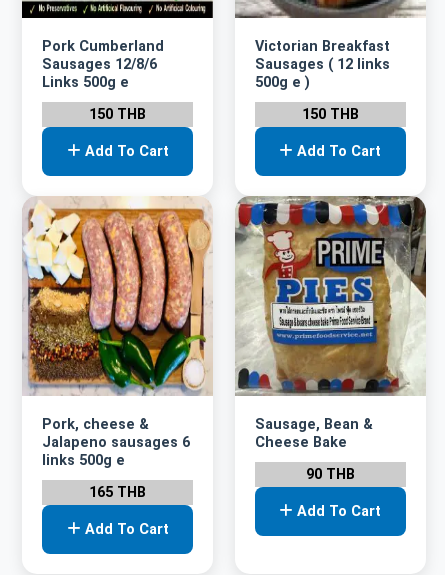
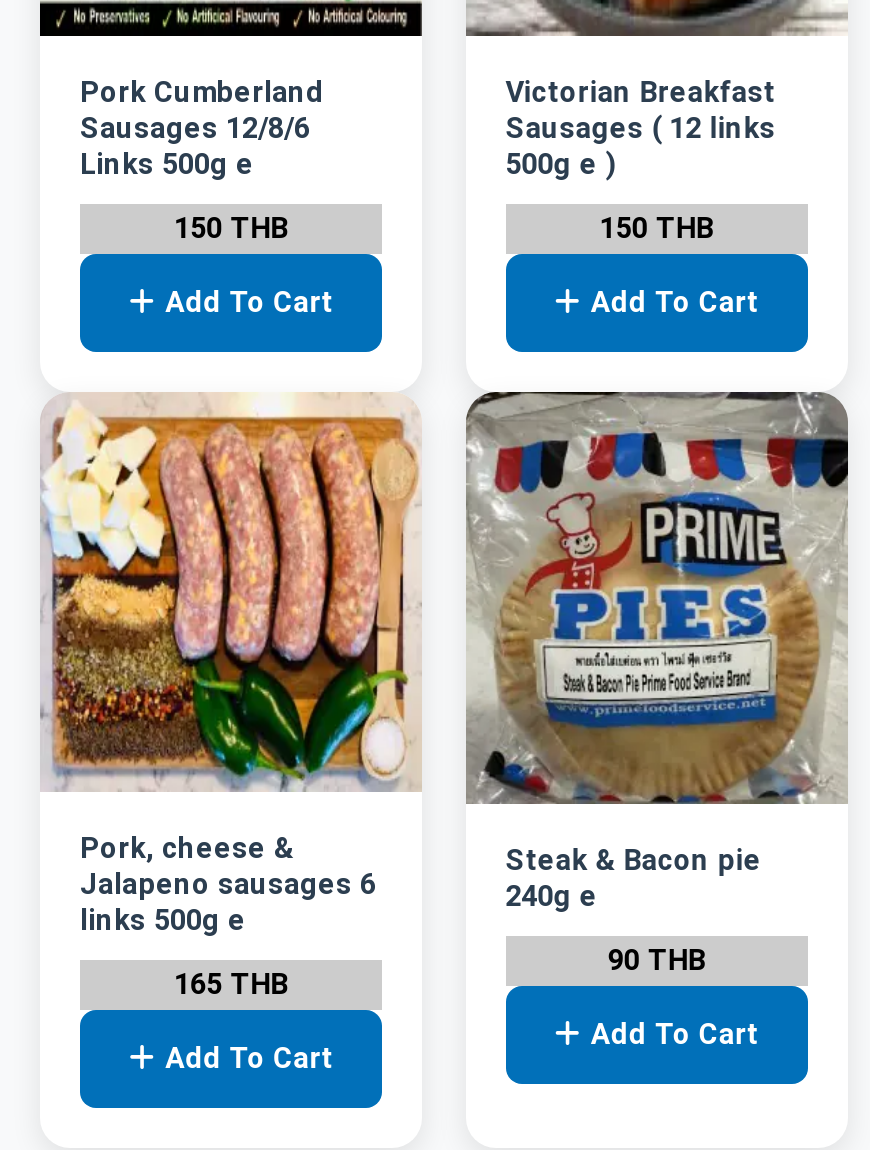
[235,196,427,451] [image] | Sausage, Bean & | Cheese Bake -> [464,392,848,913] [image] | Steak & Bacon pie | 240g e

